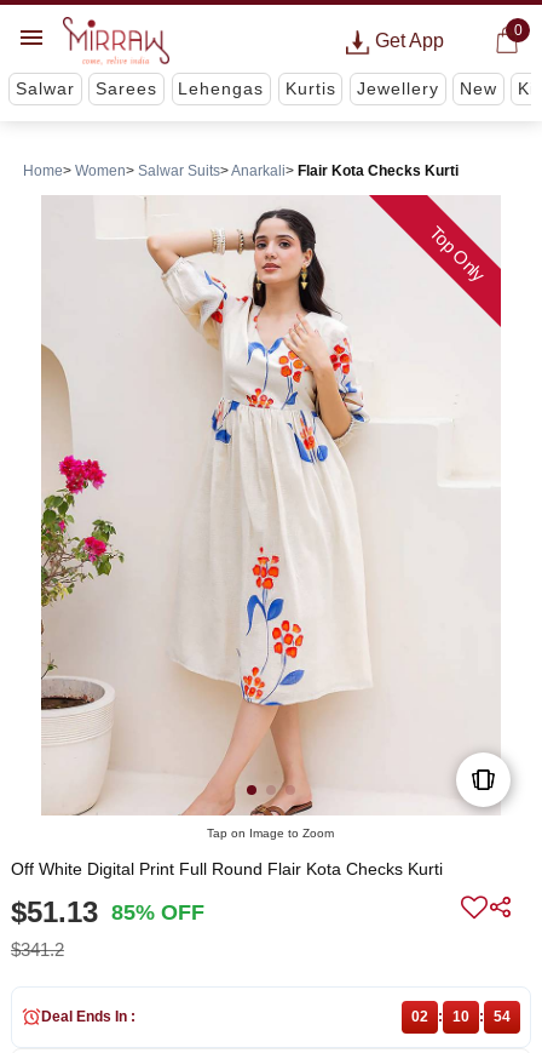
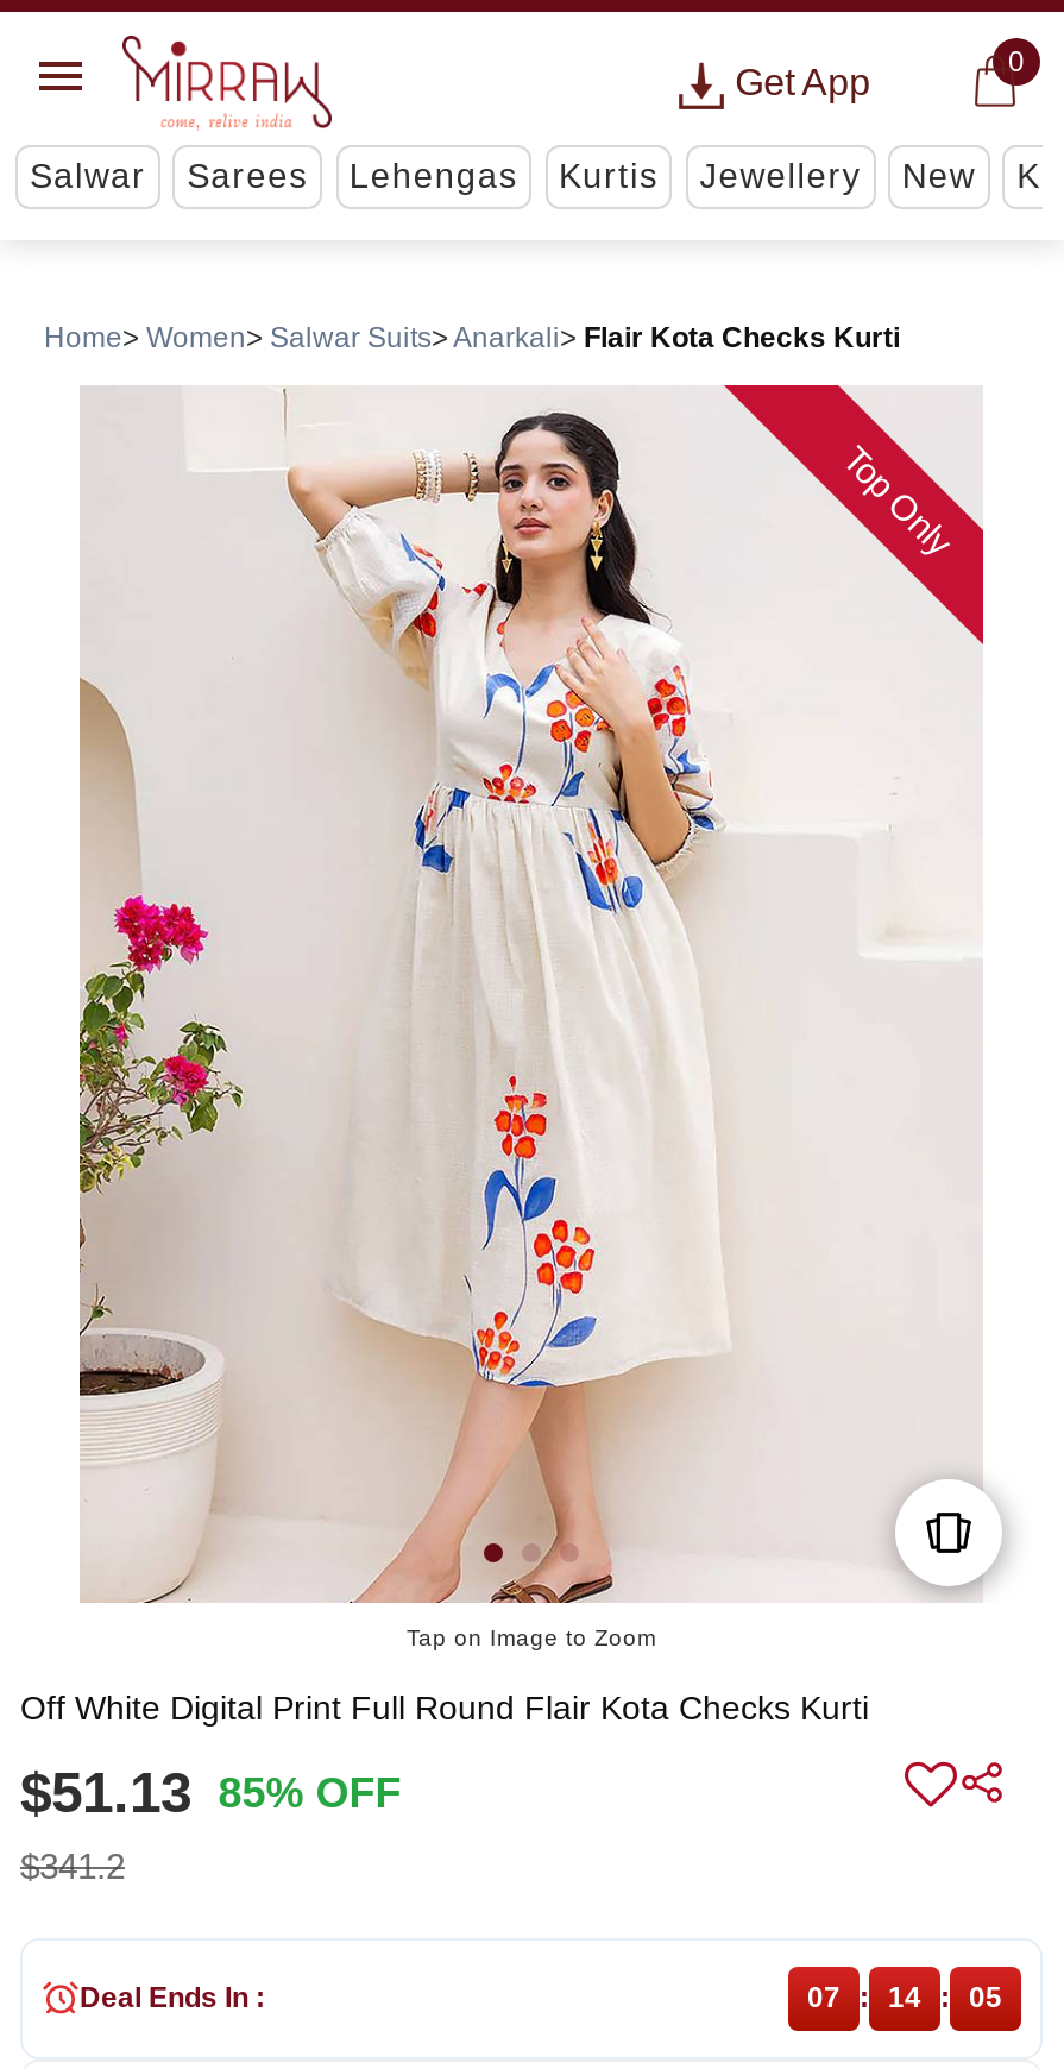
[411,1008,511,1025] 02 : 10 : 54 -> [807,1981,1002,2014] 07 : 14 : 05

